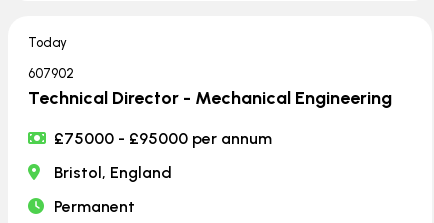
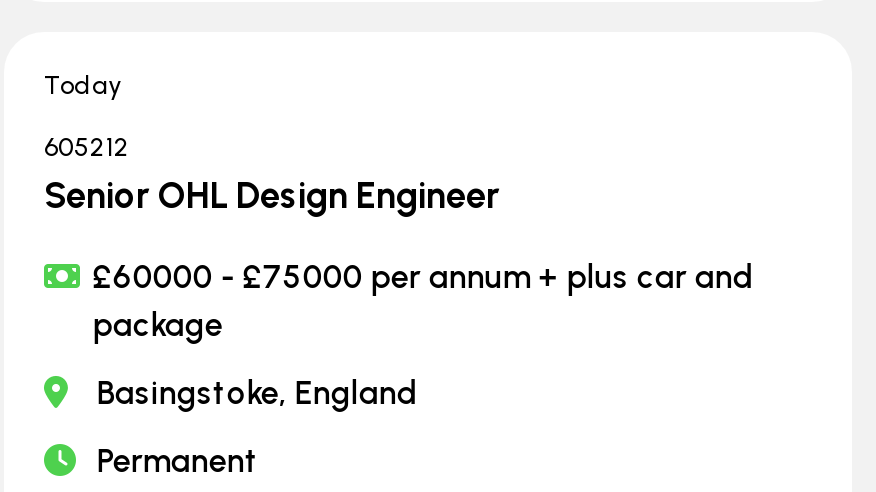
[28,66,392,109] 607902 | Technical Director - Mechanical Engineering -> [44,131,500,217] 605212 | Senior OHL Design Engineer
[54,129,272,148] £75000 - £95000 per annum -> [93,257,755,343] £60000 - £75000 per annum + plus car and | package
[54,163,172,182] Bristol, England -> [97,373,419,411] Basingstoke, England

